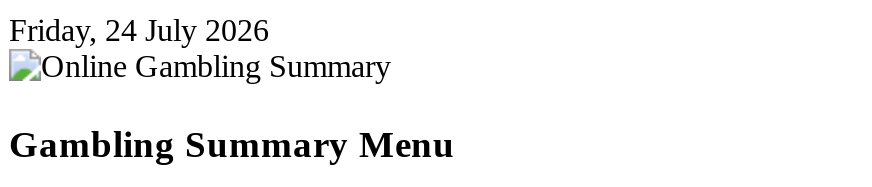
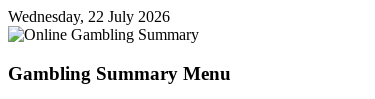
[9,13,269,47] Friday, 24 July 2026 -> [8,8,170,25] Wednesday, 22 July 2026

